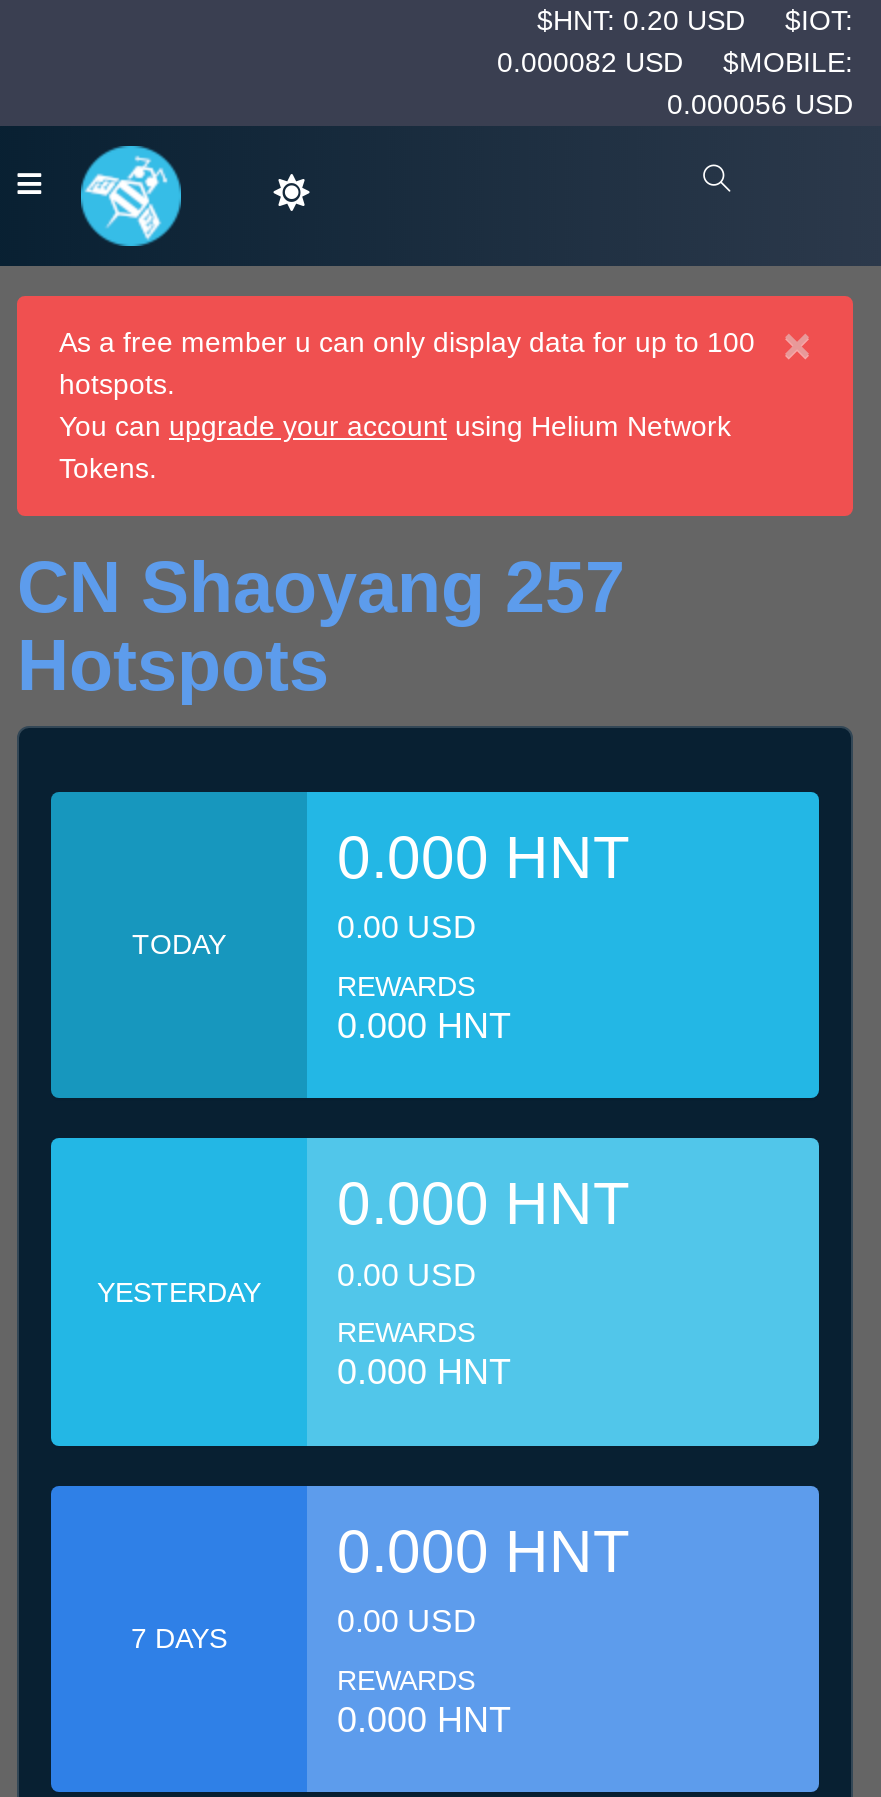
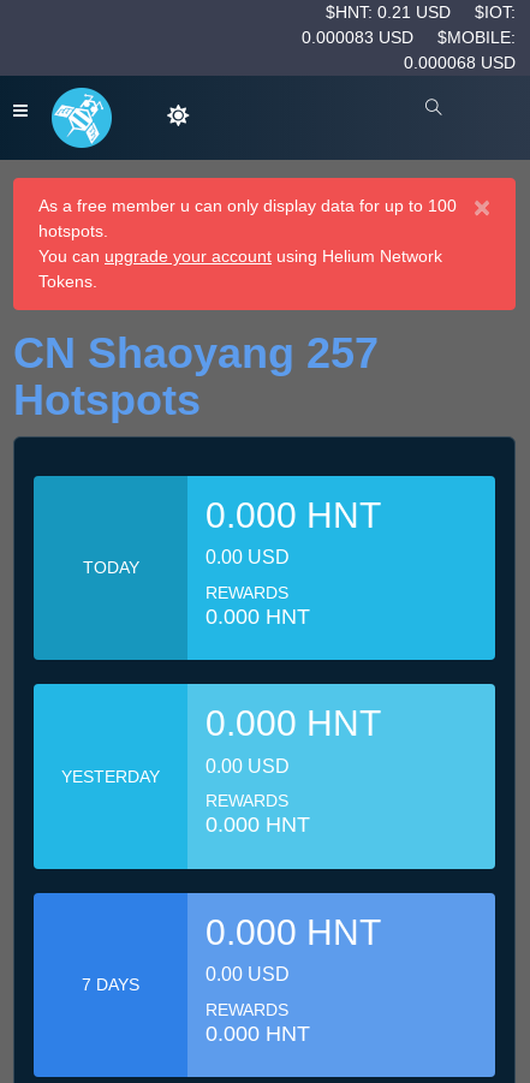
[537,4,853,36] $HNT: 0.20 USD $IOT: -> [326,2,516,22] $HNT: 0.21 USD $IOT:
[497,46,853,78] 0.000082 USD $MOBILE: -> [302,28,516,47] 0.000083 USD $MOBILE:
[667,88,853,120] 0.000056 USD -> [404,53,516,72] 0.000068 USD

